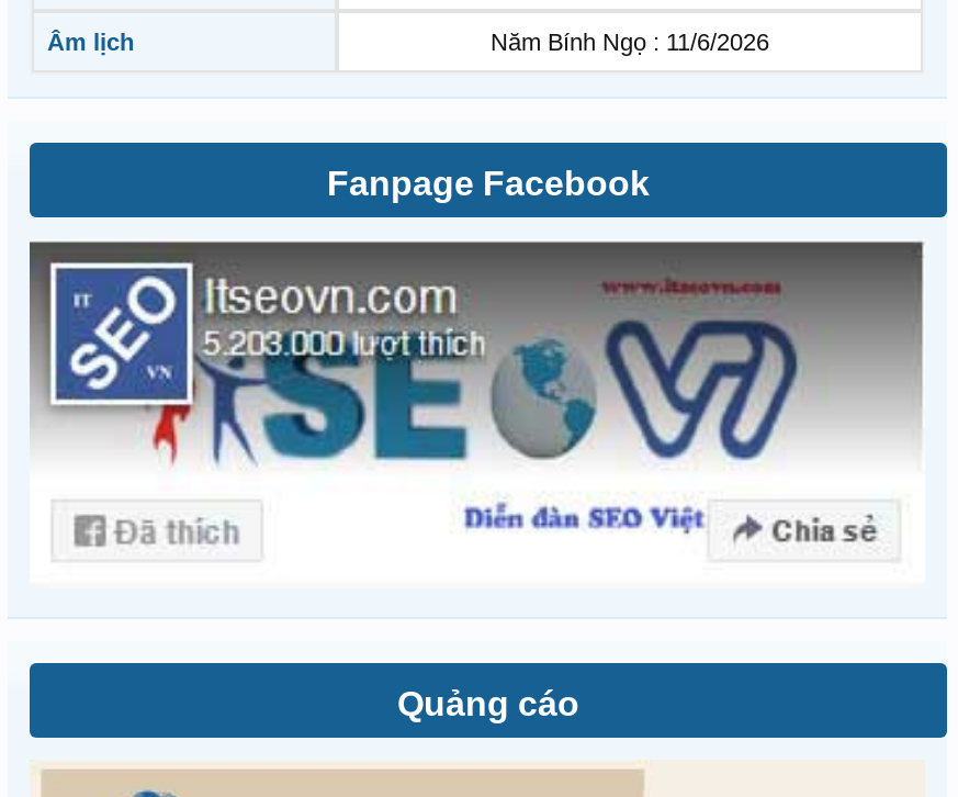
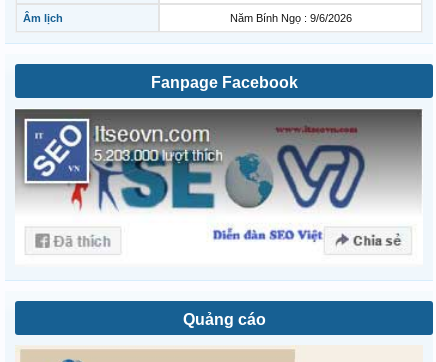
[491,28,769,54] Năm Bính Ngọ : 11/6/2026 -> [229,12,351,24] Năm Bính Ngọ : 9/6/2026

